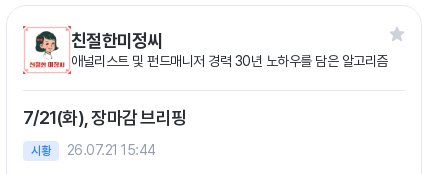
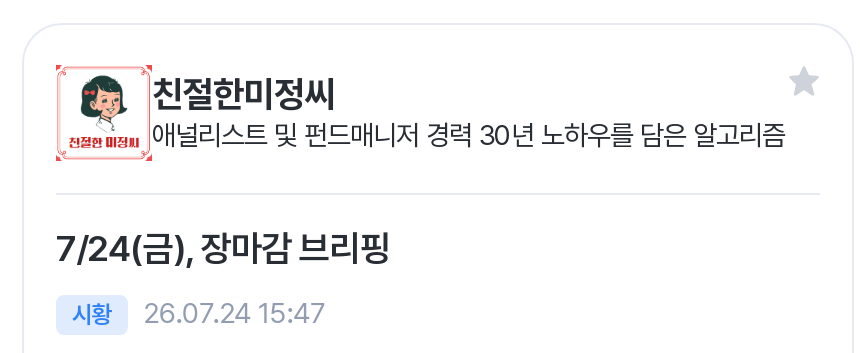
[23,107,186,128] 7/21(화), 장마감 브리핑 -> [56,227,390,269] 7/24(금), 장마감 브리핑
[31,142,156,158] 시황 26.07.21 15:44 -> [72,297,327,329] 시황 26.07.24 15:47

